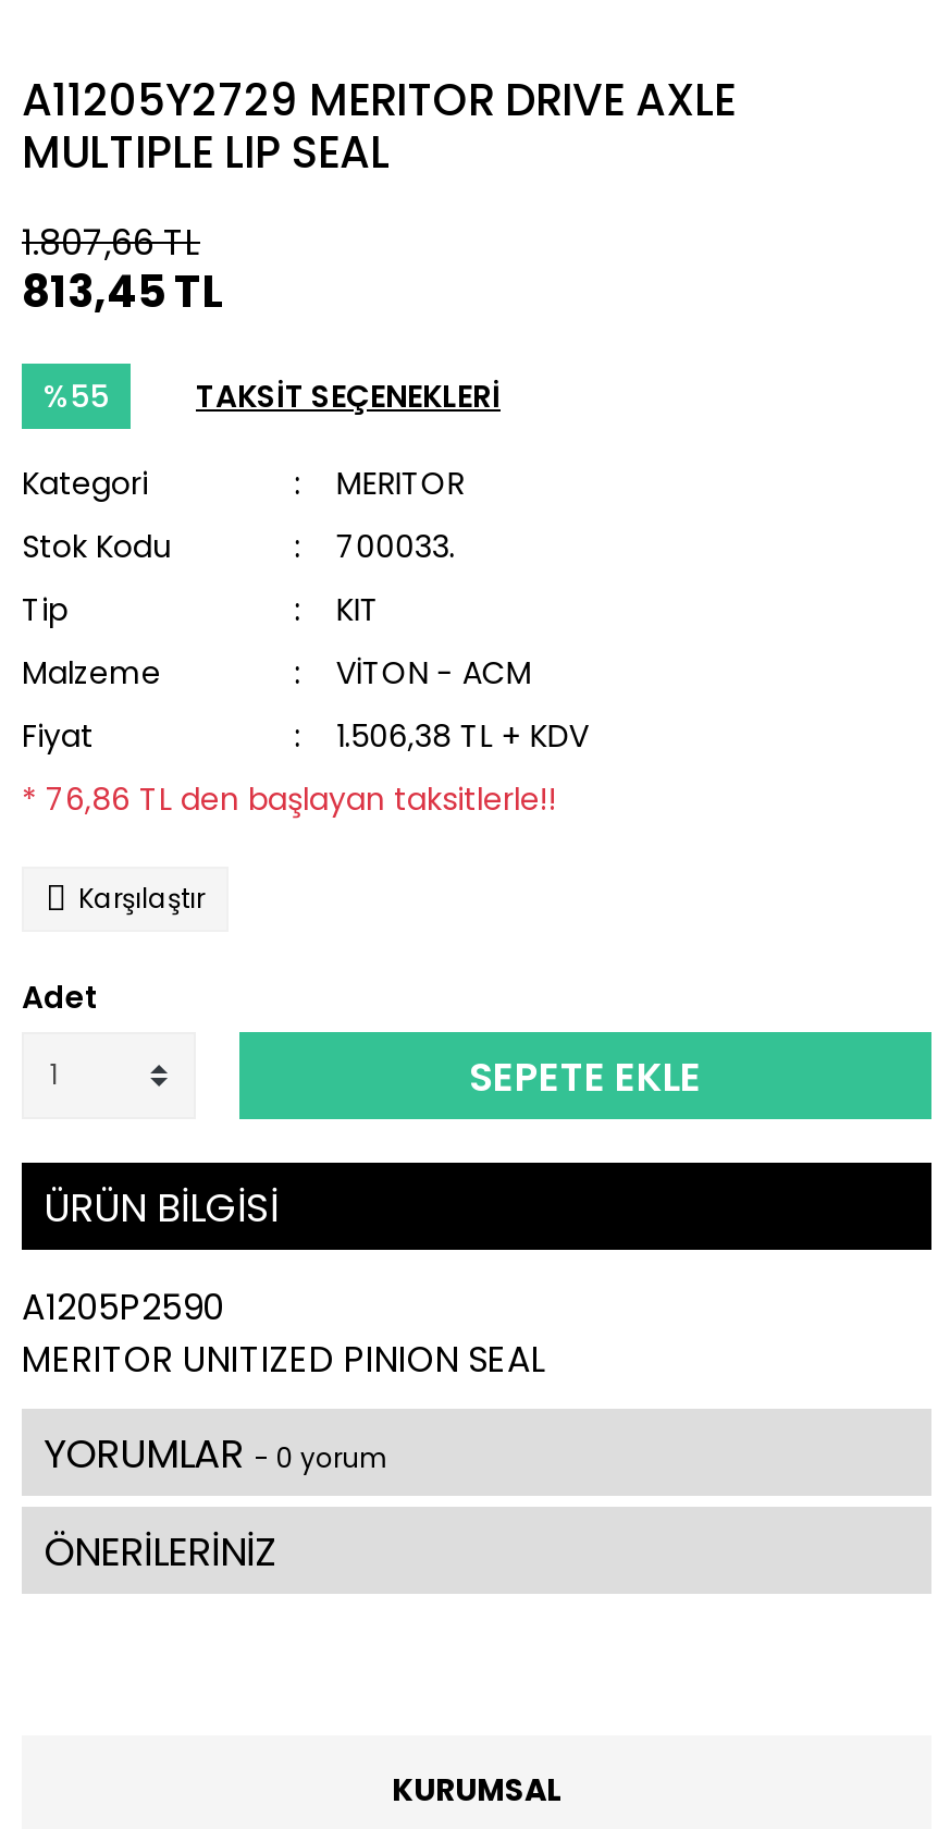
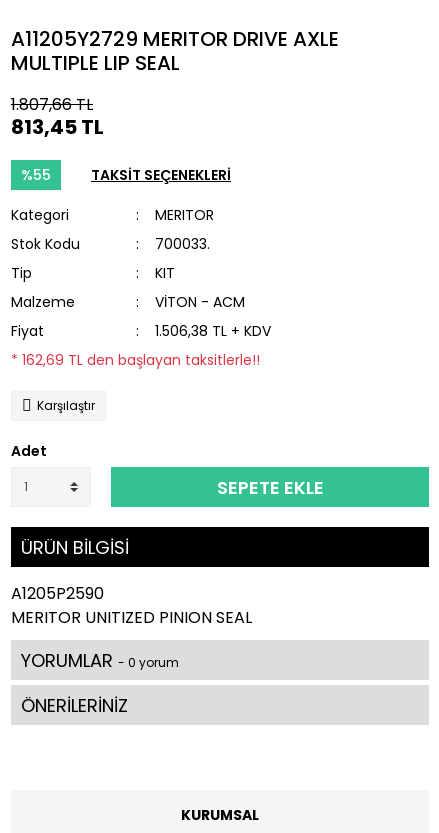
[22,777,557,821] * 76,86 TL den başlayan taksitlerle!! -> [11,350,260,370] * 162,69 TL den başlayan taksitlerle!!

